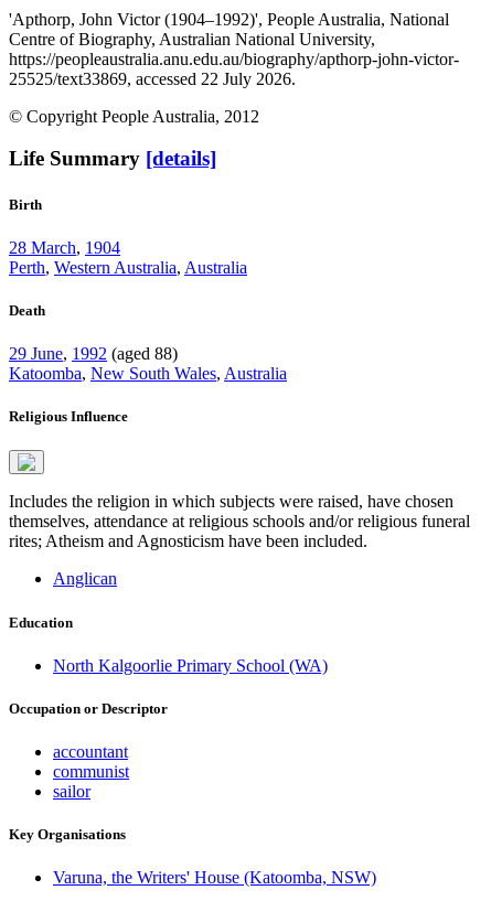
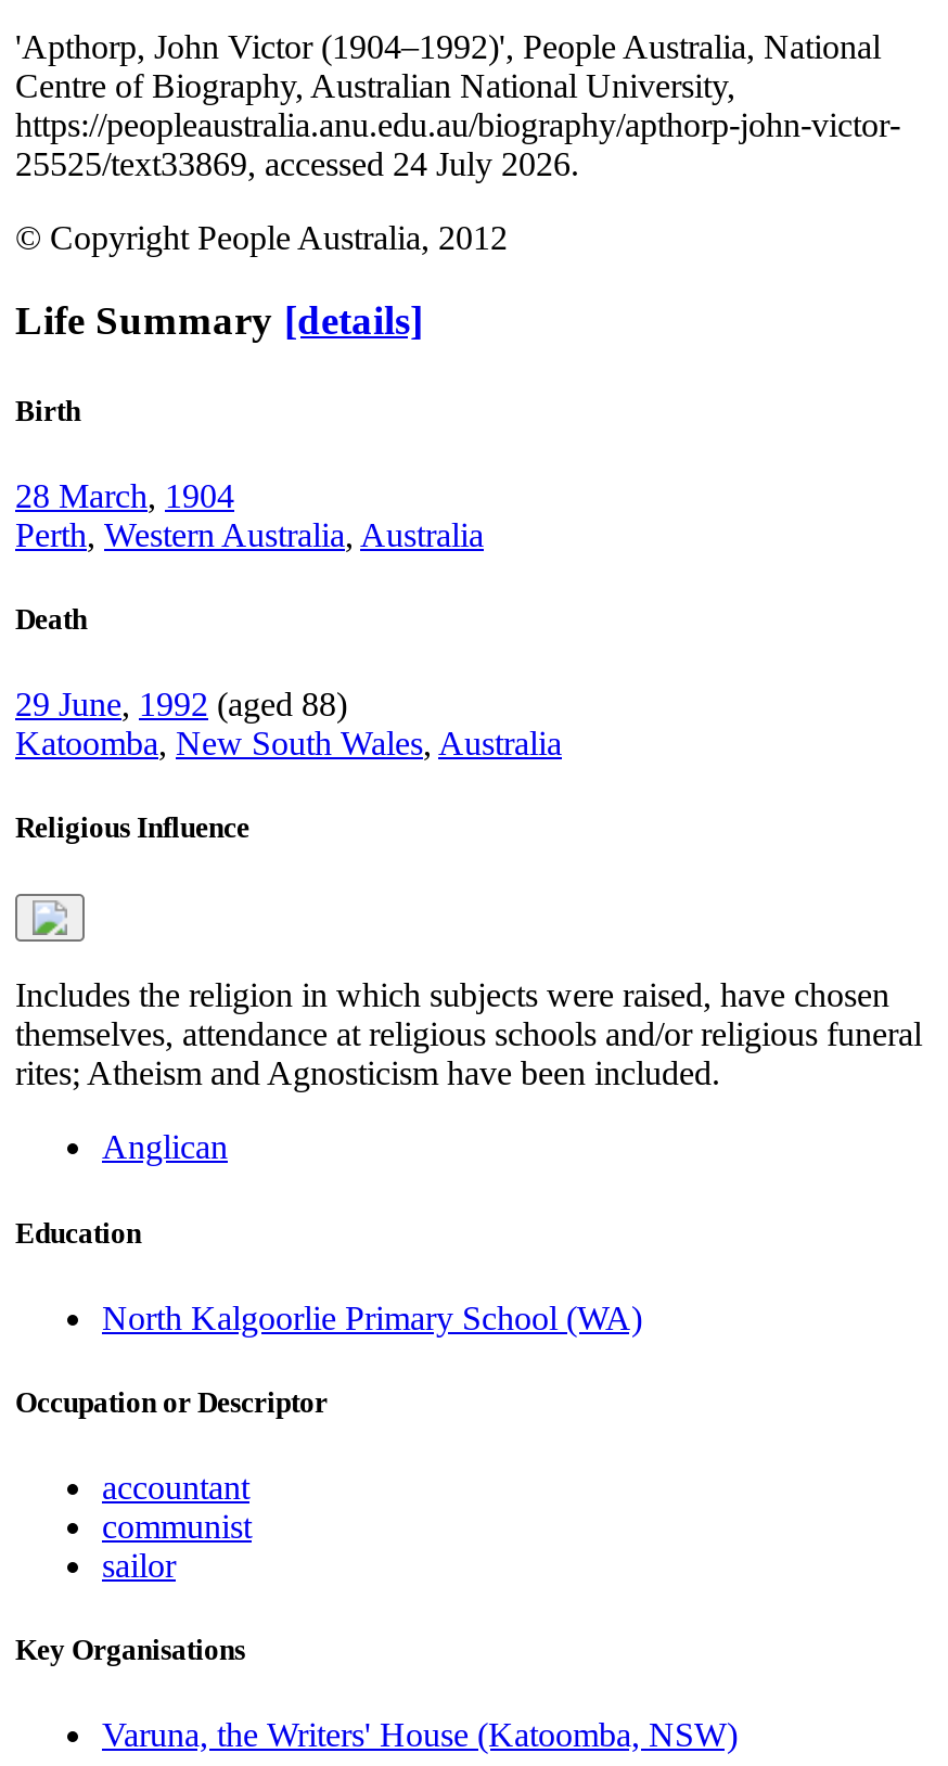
[9,69,296,88] 25525/text33869, accessed 22 July 2026. -> [15,145,579,182] 25525/text33869, accessed 24 July 2026.

